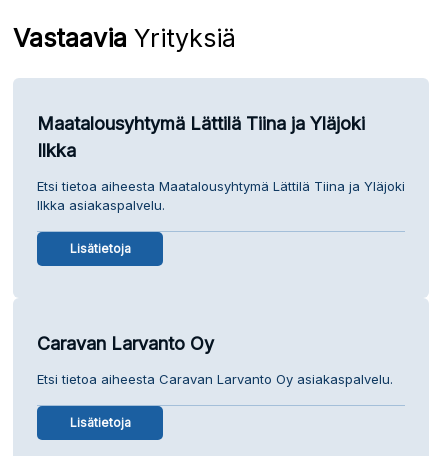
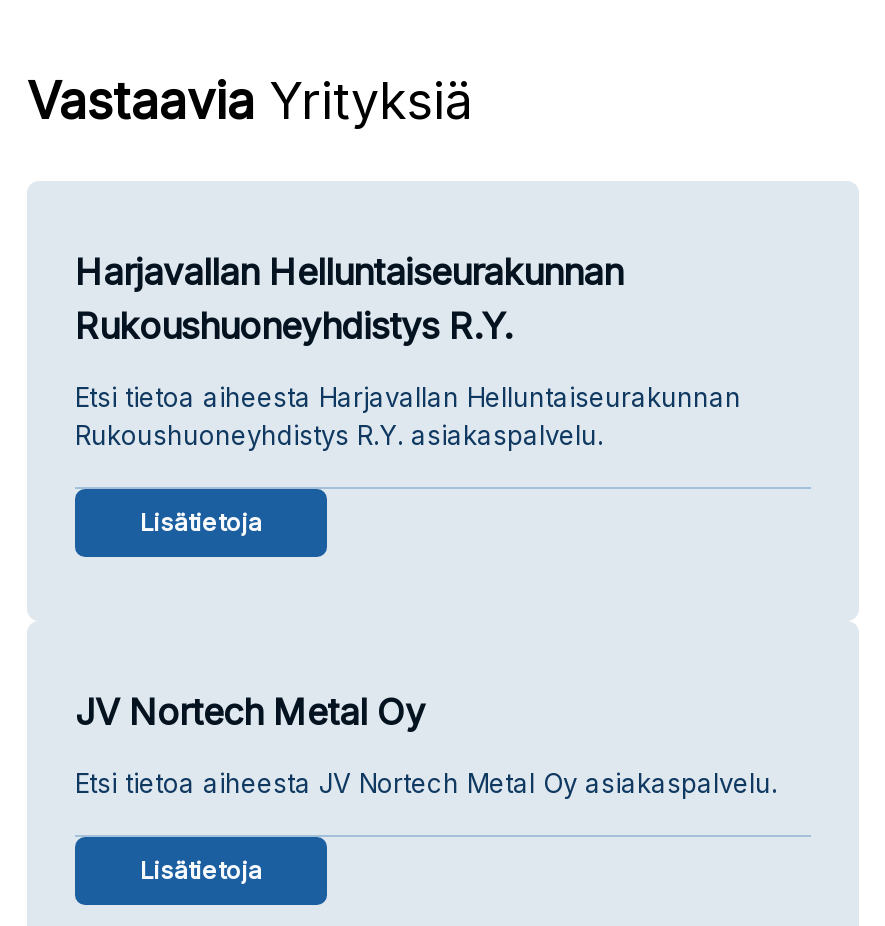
[37,112,365,160] Maatalousyhtymä Lättilä Tiina ja Yläjoki | Ilkka -> [75,250,623,346] Harjavallan Helluntaiseurakunnan | Rukoushuoneyhdistys R.Y.
[37,177,405,212] Etsi tietoa aiheesta Maatalousyhtymä Lättilä Tiina ja Yläjoki | Ilkka asiakaspalvelu. -> [75,380,741,450] Etsi tietoa aiheesta Harjavallan Helluntaiseurakunnan | Rukoushuoneyhdistys R.Y. asiakaspalvelu.
[37,332,214,353] Caravan Larvanto Oy -> [75,690,425,732] JV Nortech Metal Oy
[37,370,393,386] Etsi tietoa aiheesta Caravan Larvanto Oy asiakaspalvelu. -> [75,766,777,798] Etsi tietoa aiheesta JV Nortech Metal Oy asiakaspalvelu.

